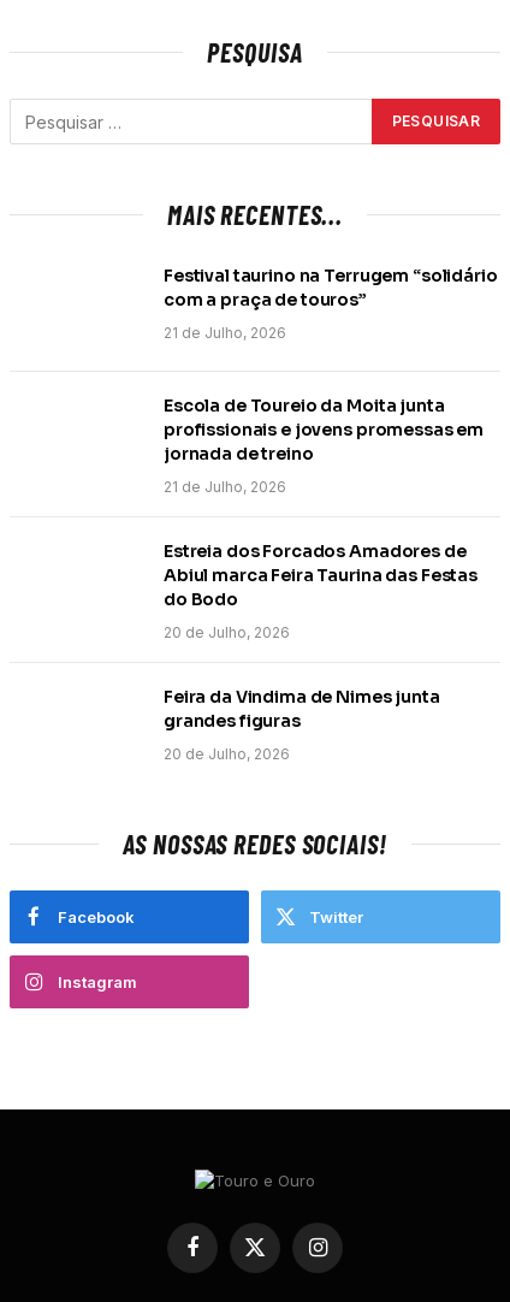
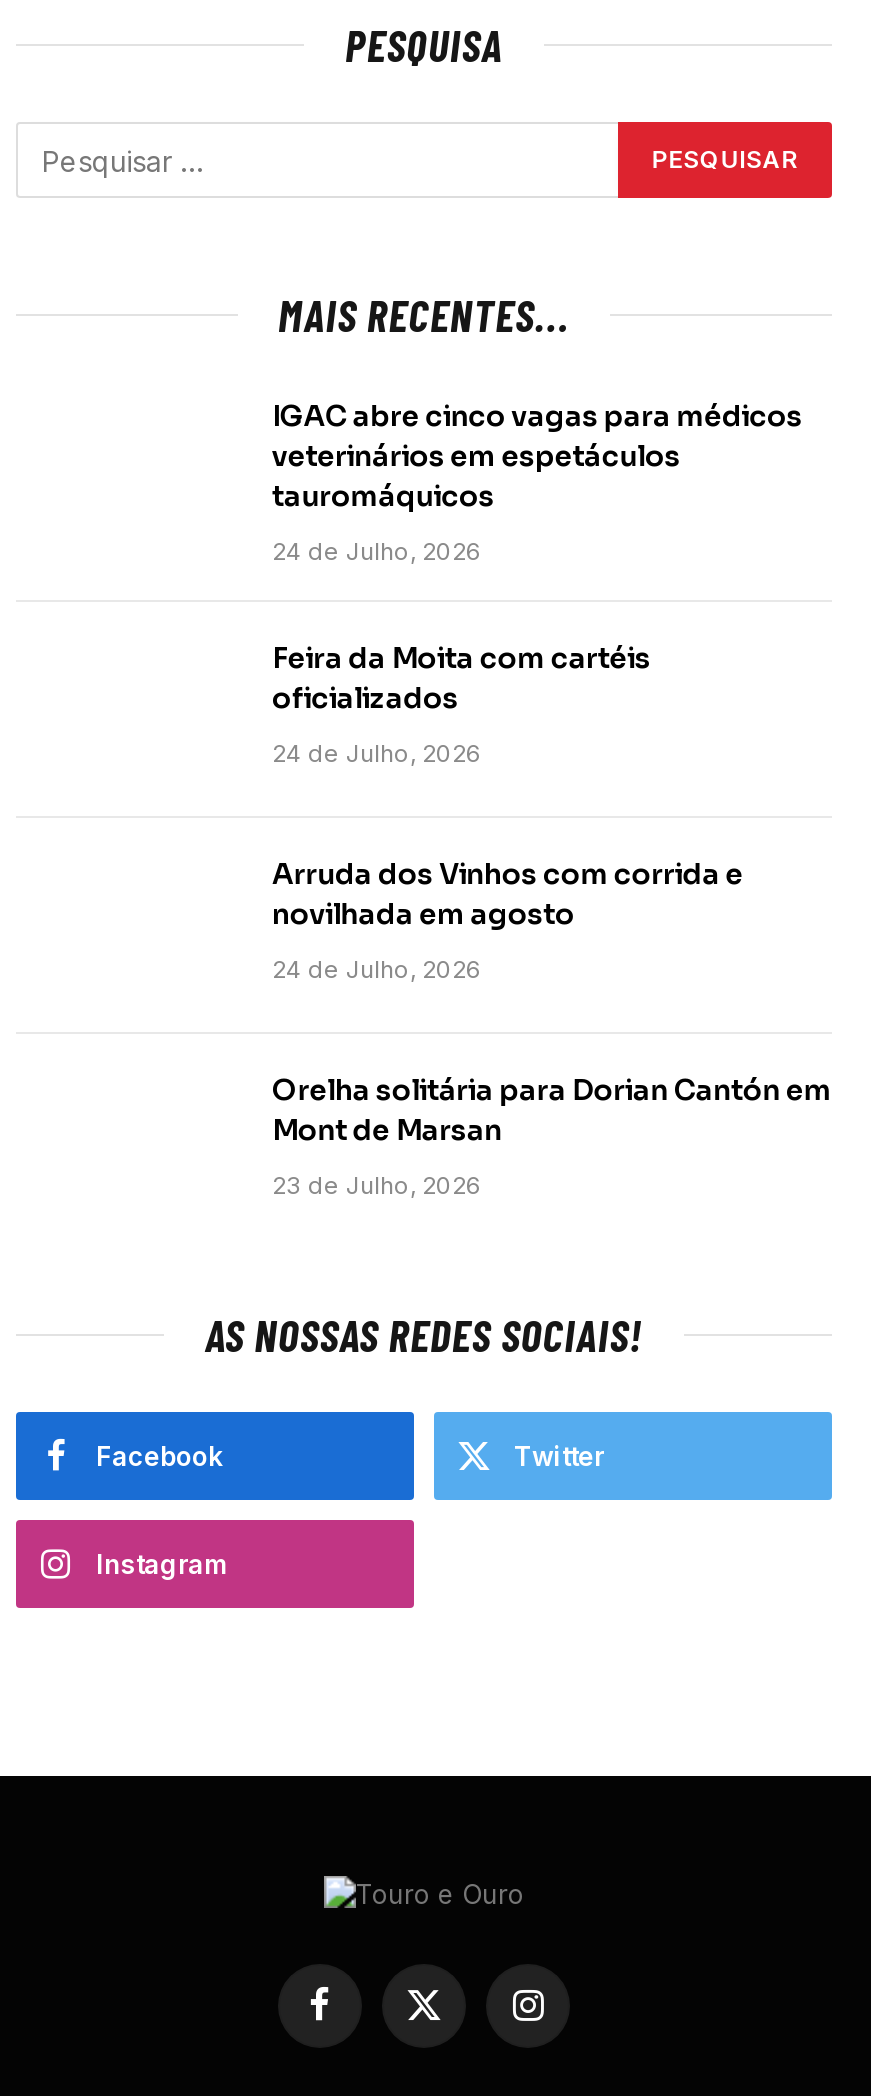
[164,265,497,311] Festival taurino na Terrugem “solidário | com a praça de touros” -> [272,398,802,514] IGAC abre cinco vagas para médicos | veterinários em espetáculos | tauromáquicos
[164,324,286,342] 21 de Julho, 2026 -> [272,536,482,566] 24 de Julho, 2026
[164,395,484,465] Escola de Toureio da Moita junta | profissionais e jovens promessas em | jornada de treino -> [272,640,651,716] Feira da Moita com cartéis | oficializados
[164,478,286,496] 21 de Julho, 2026 -> [272,738,482,768] 24 de Julho, 2026
[164,540,478,610] Estreia dos Forcados Amadores de | Abiul marca Feira Taurina das Festas | do Bodo -> [272,856,743,932] Arruda dos Vinhos com corrida e | novilhada em agosto
[164,623,290,641] 20 de Julho, 2026 -> [272,954,482,984] 24 de Julho, 2026
[164,686,440,732] Feira da Vindima de Nimes junta | grandes figuras -> [272,1072,831,1148] Orelha solitária para Dorian Cantón em | Mont de Marsan
[164,745,290,763] 20 de Julho, 2026 -> [272,1170,482,1200] 23 de Julho, 2026

